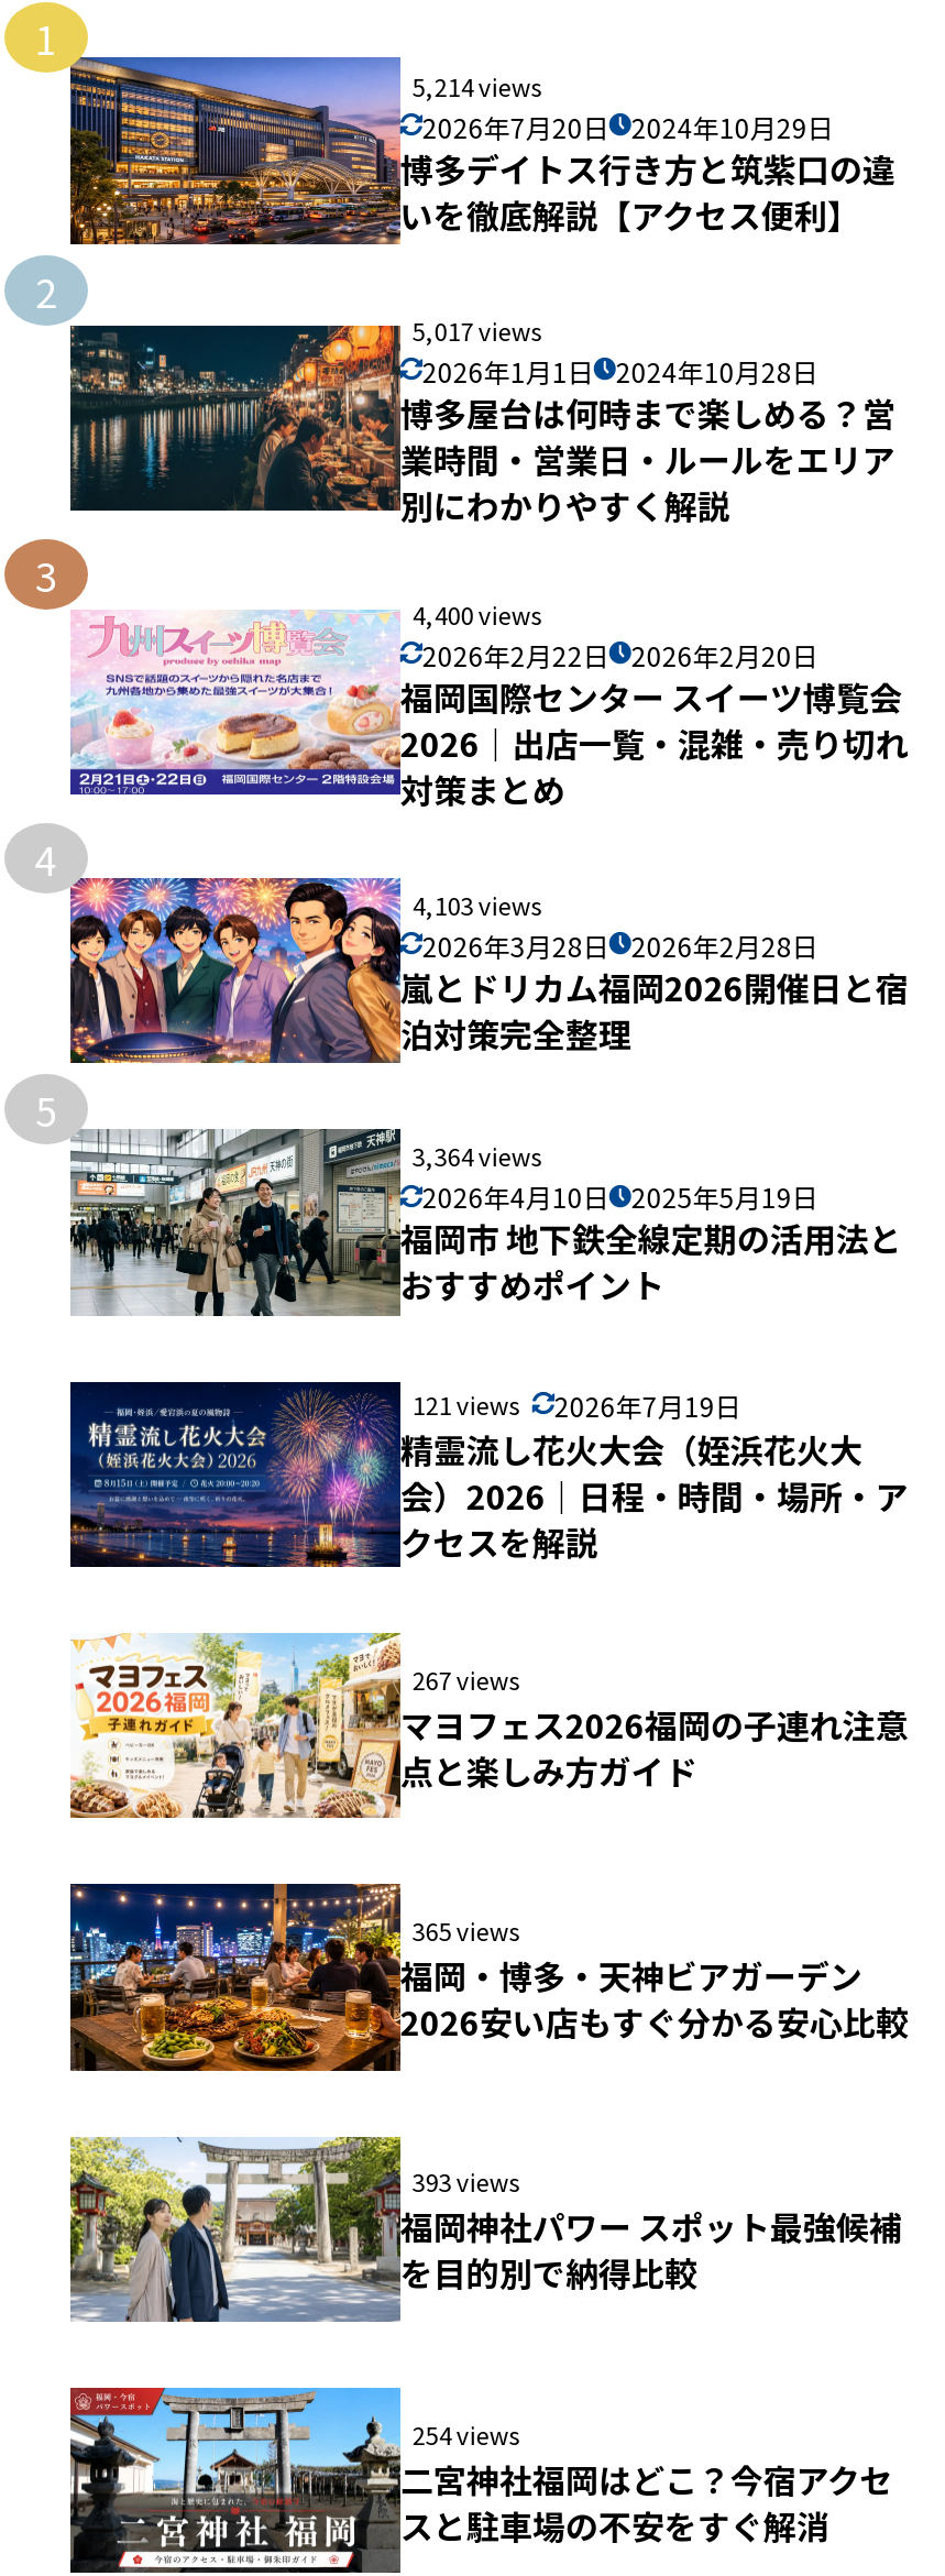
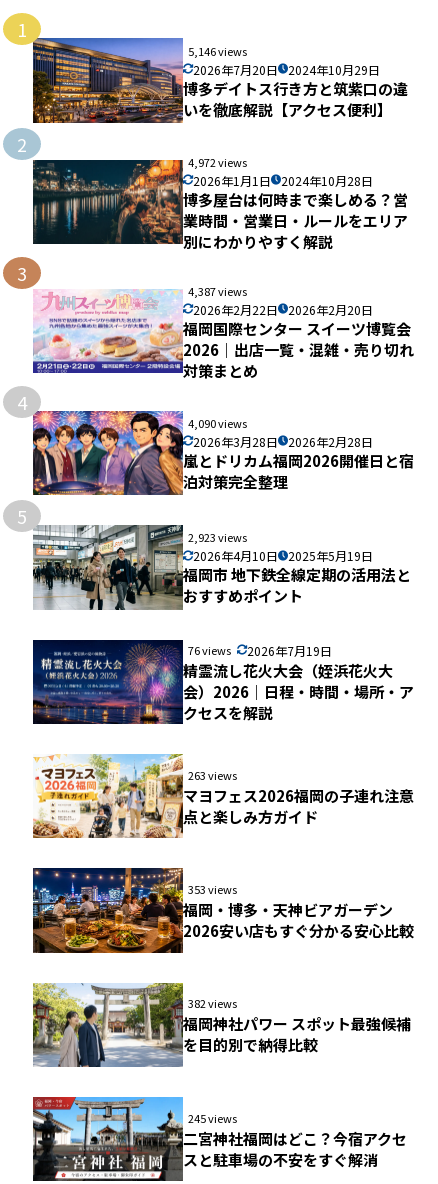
[412,67,542,103] 5,214 views -> [188,43,247,59] 5,146 views
[412,312,542,347] 5,017 views -> [188,154,247,170] 4,972 views
[412,596,542,631] 4,400 views -> [188,283,247,299] 4,387 views
[412,887,542,922] 4,103 views -> [188,415,247,431] 4,090 views
[412,1138,542,1174] 3,364 views -> [188,529,247,545] 2,923 views
[412,1386,741,1423] 121 views 2026年7月19日 -> [188,642,332,659] 76 views 2026年7月19日
[412,1661,520,1696] 267 views -> [188,767,237,783] 263 views
[412,1912,520,1948] 365 views -> [188,881,237,897] 353 views
[412,2164,520,2199] 393 views -> [188,995,237,1011] 382 views
[412,2416,520,2451] 254 views -> [188,1110,237,1126] 245 views

